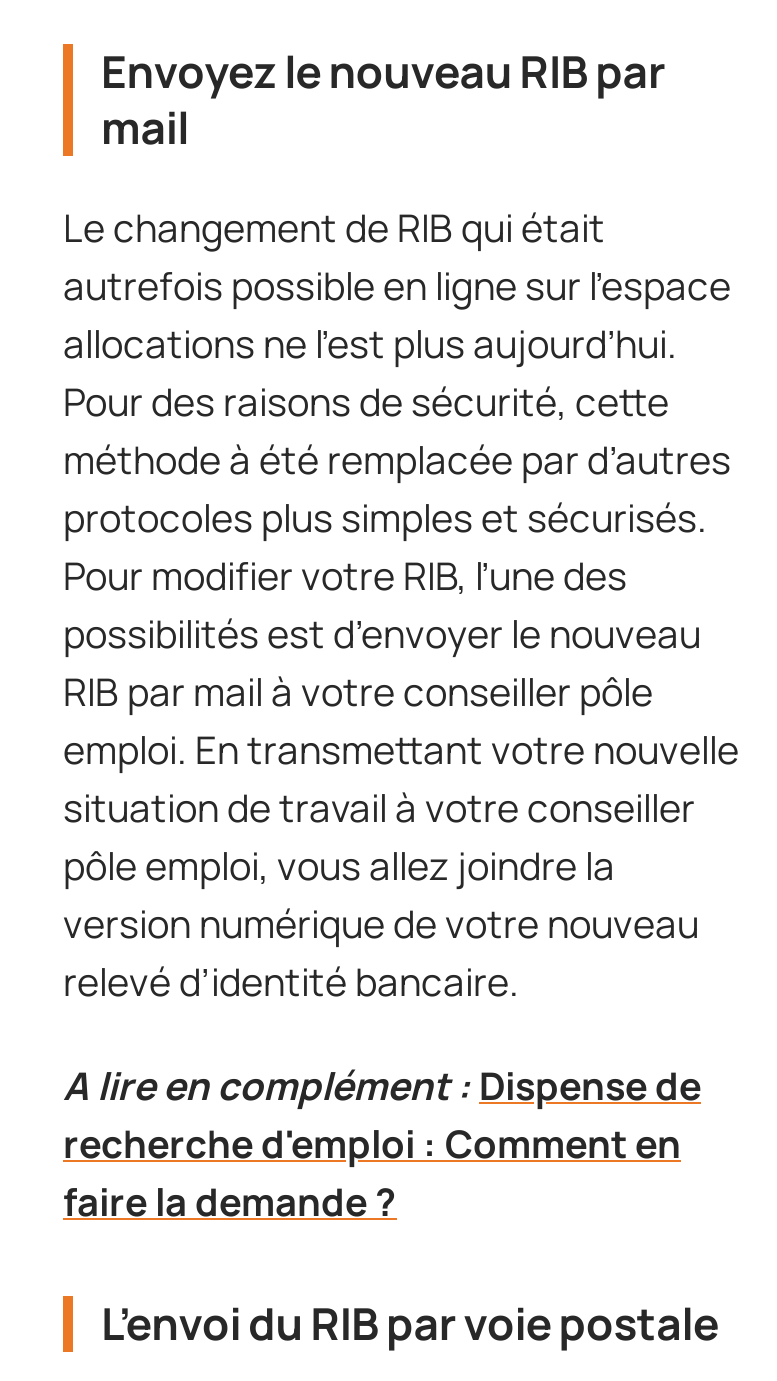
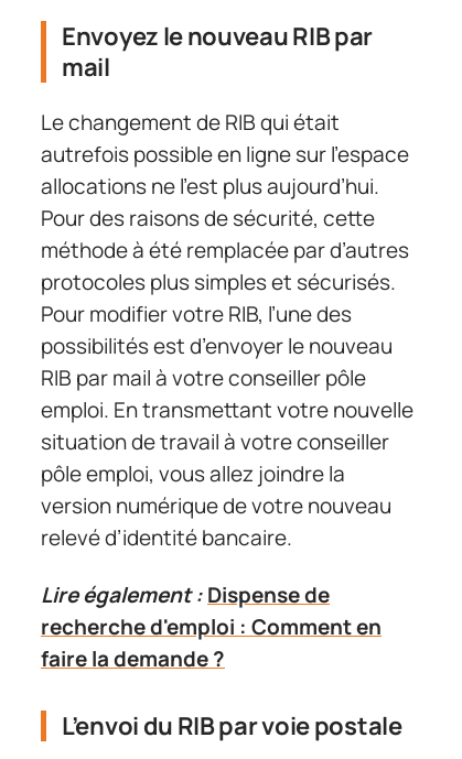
[63,1059,701,1111] A lire en complément : Dispense de -> [41,580,330,609] Lire également : Dispense de

